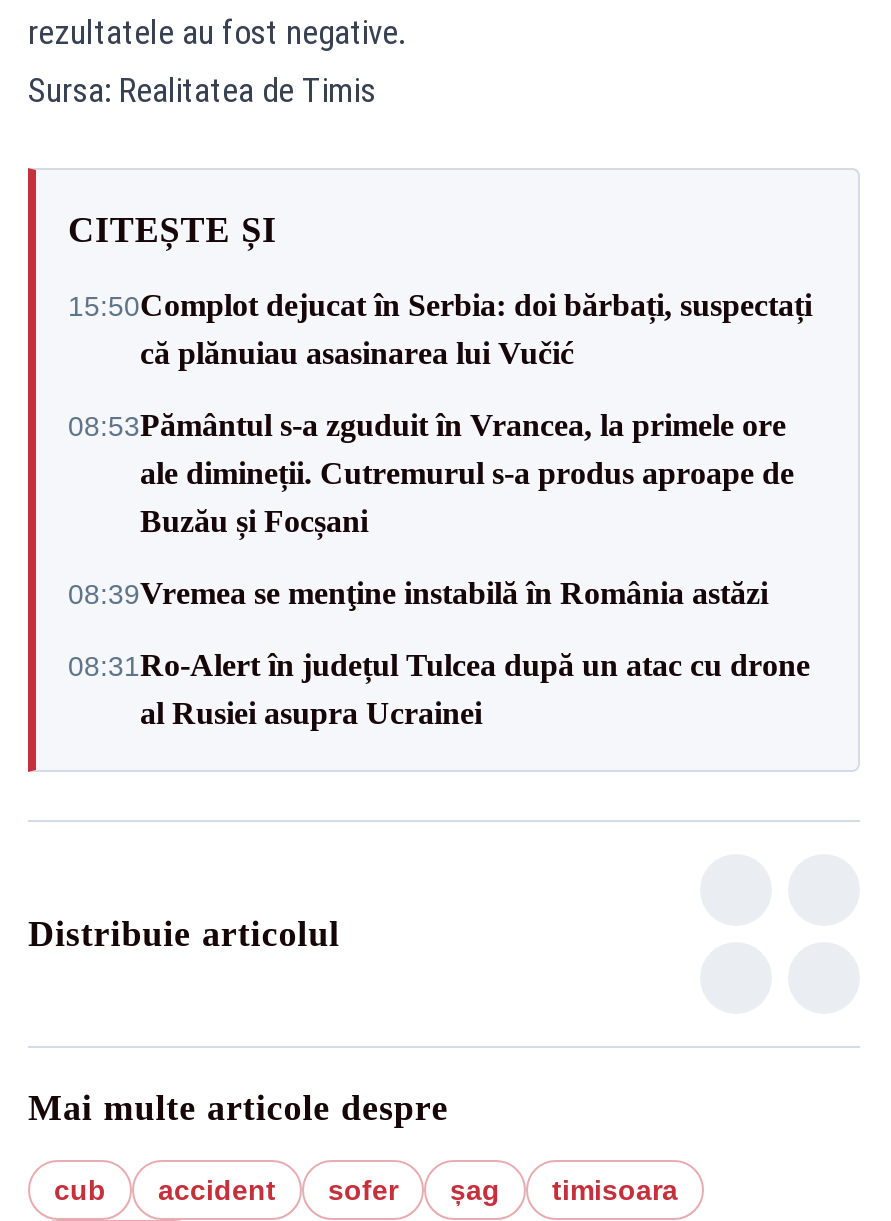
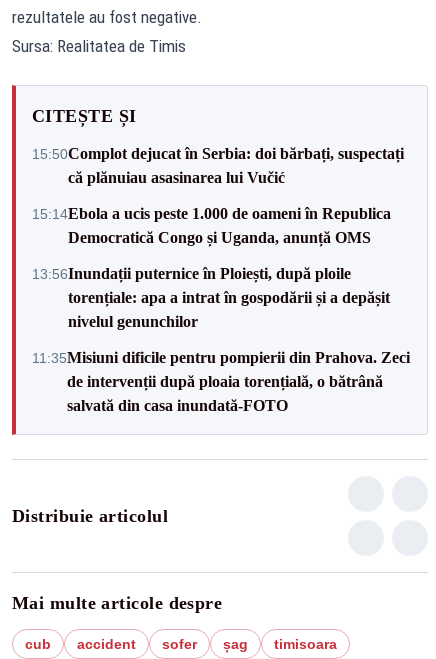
[68,408,794,538] 08:53Pământul s-a zguduit în Vrancea, la primele ore | ale dimineții. Cutremurul s-a produs aproape de | Buzău și Focșani -> [32,204,391,245] 15:14Ebola a ucis peste 1.000 de oameni în Republica | Democratică Congo și Uganda, anunță OMS
[68,576,768,610] 08:39Vremea se menţine instabilă în România astăzi -> [32,264,390,329] 13:56Inundații puternice în Ploiești, după ploile | torențiale: apa a intrat în gospodării și a depășit | nivelul genunchilor
[68,648,810,730] 08:31Ro-Alert în județul Tulcea după un atac cu drone | al Rusiei asupra Ucrainei -> [32,348,410,413] 11:35Misiuni dificile pentru pompierii din Prahova. Zeci | de intervenții după ploaia torențială, o bătrână | salvată din casa inundată-FOTO

